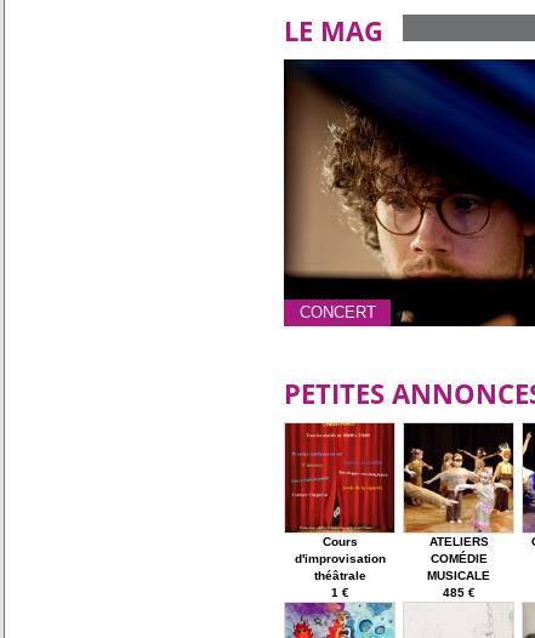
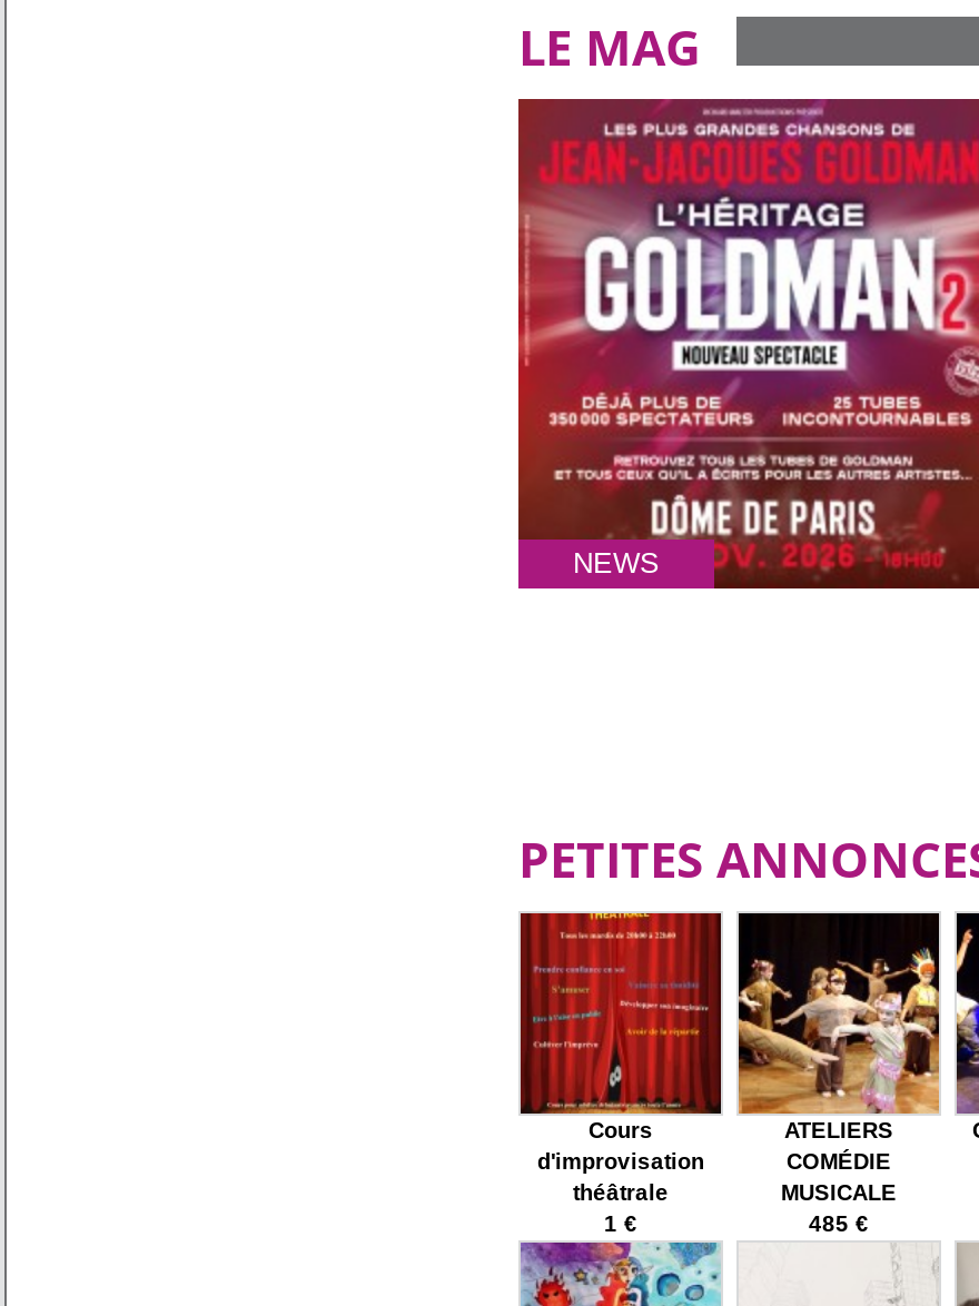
[283,58,531,327] [image] | CONCERT -> [516,97,972,591] [image] | NEWS

